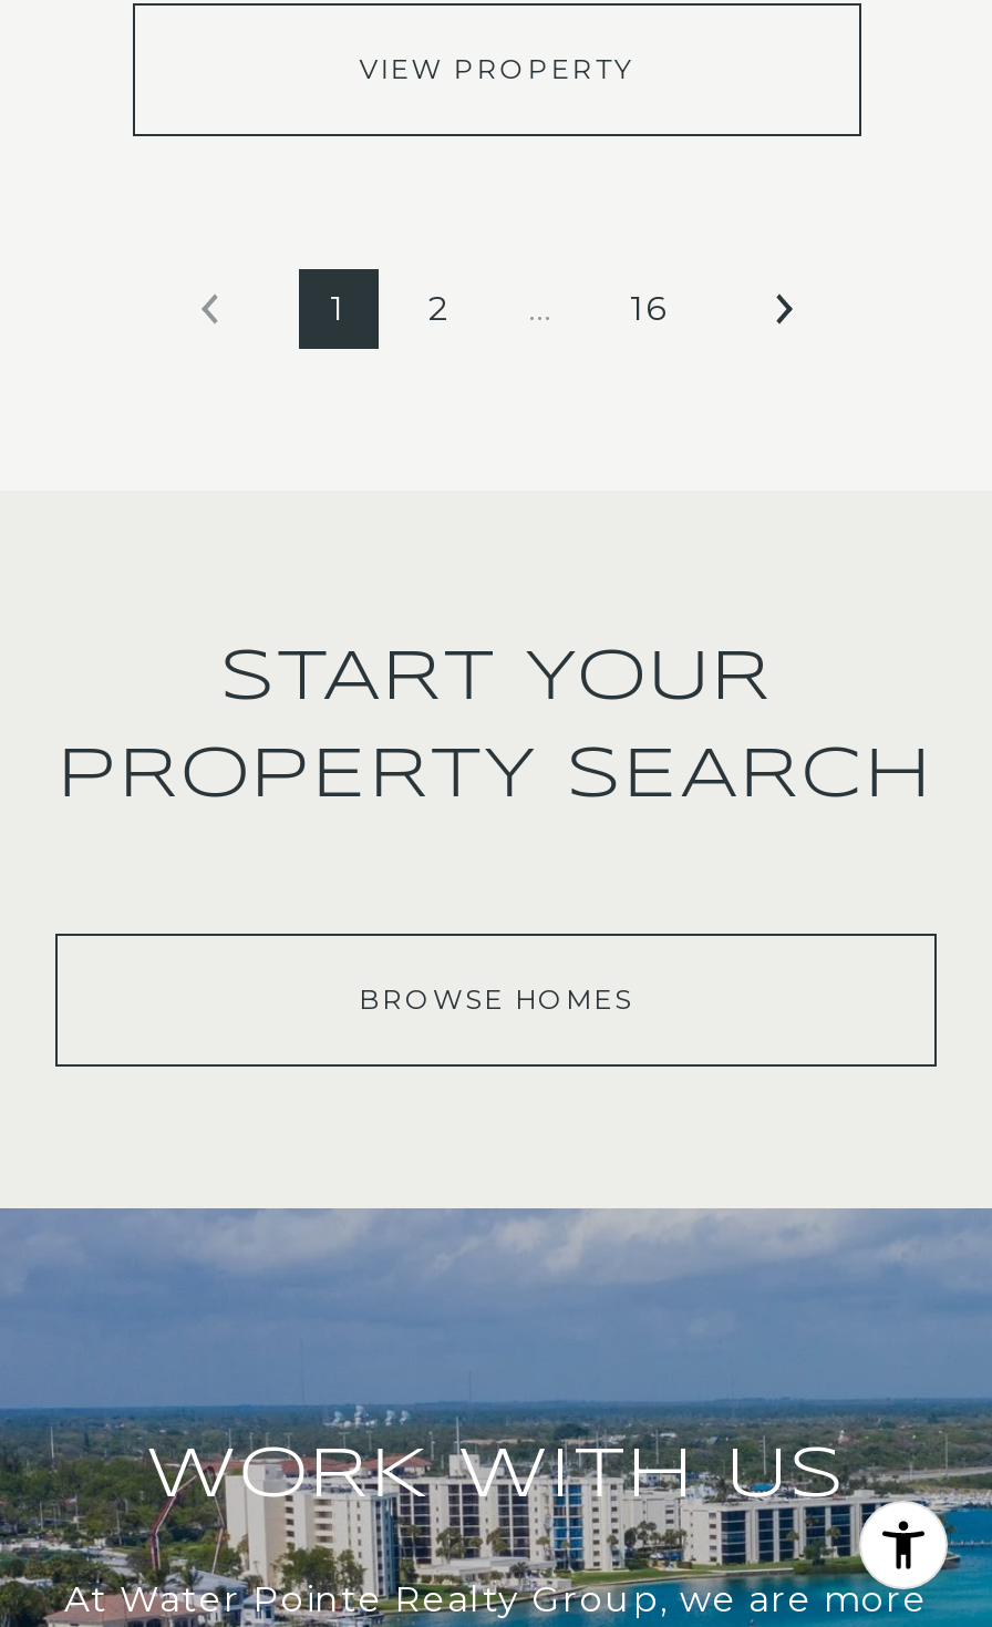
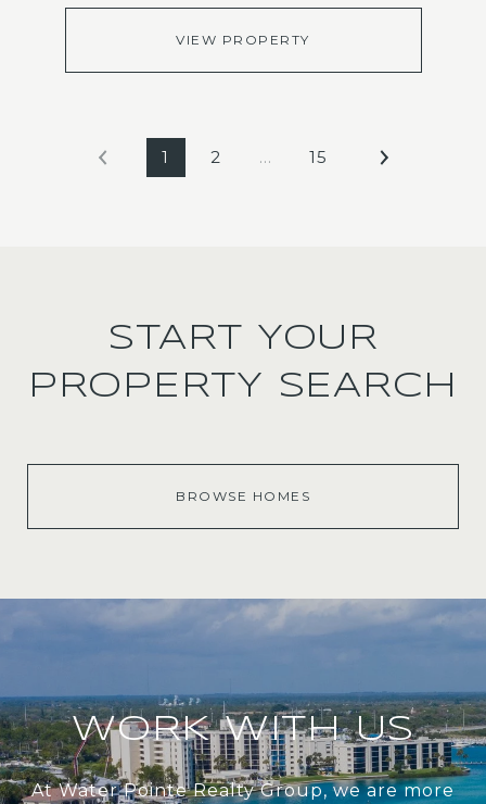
[630,287,668,329] 16 -> [309,147,327,167] 15
[859,1499,950,1576] [image] -> [421,741,464,778] [image]

